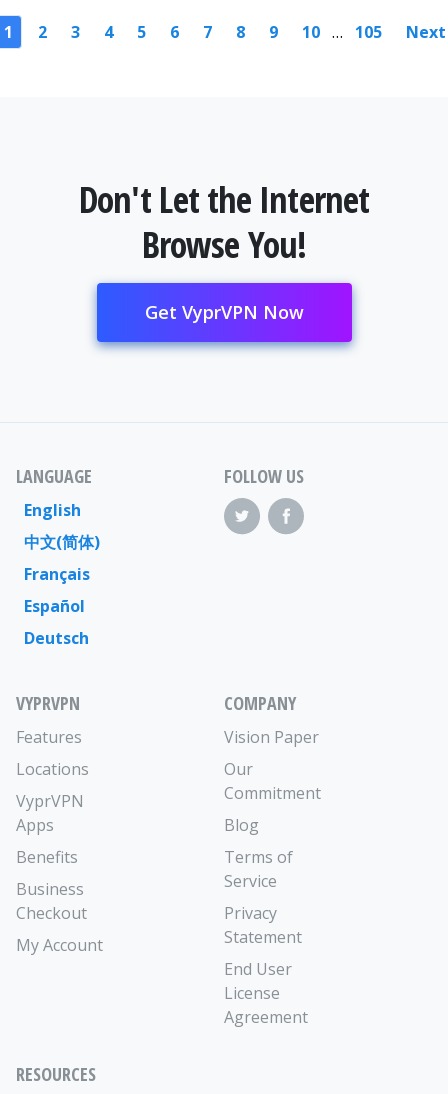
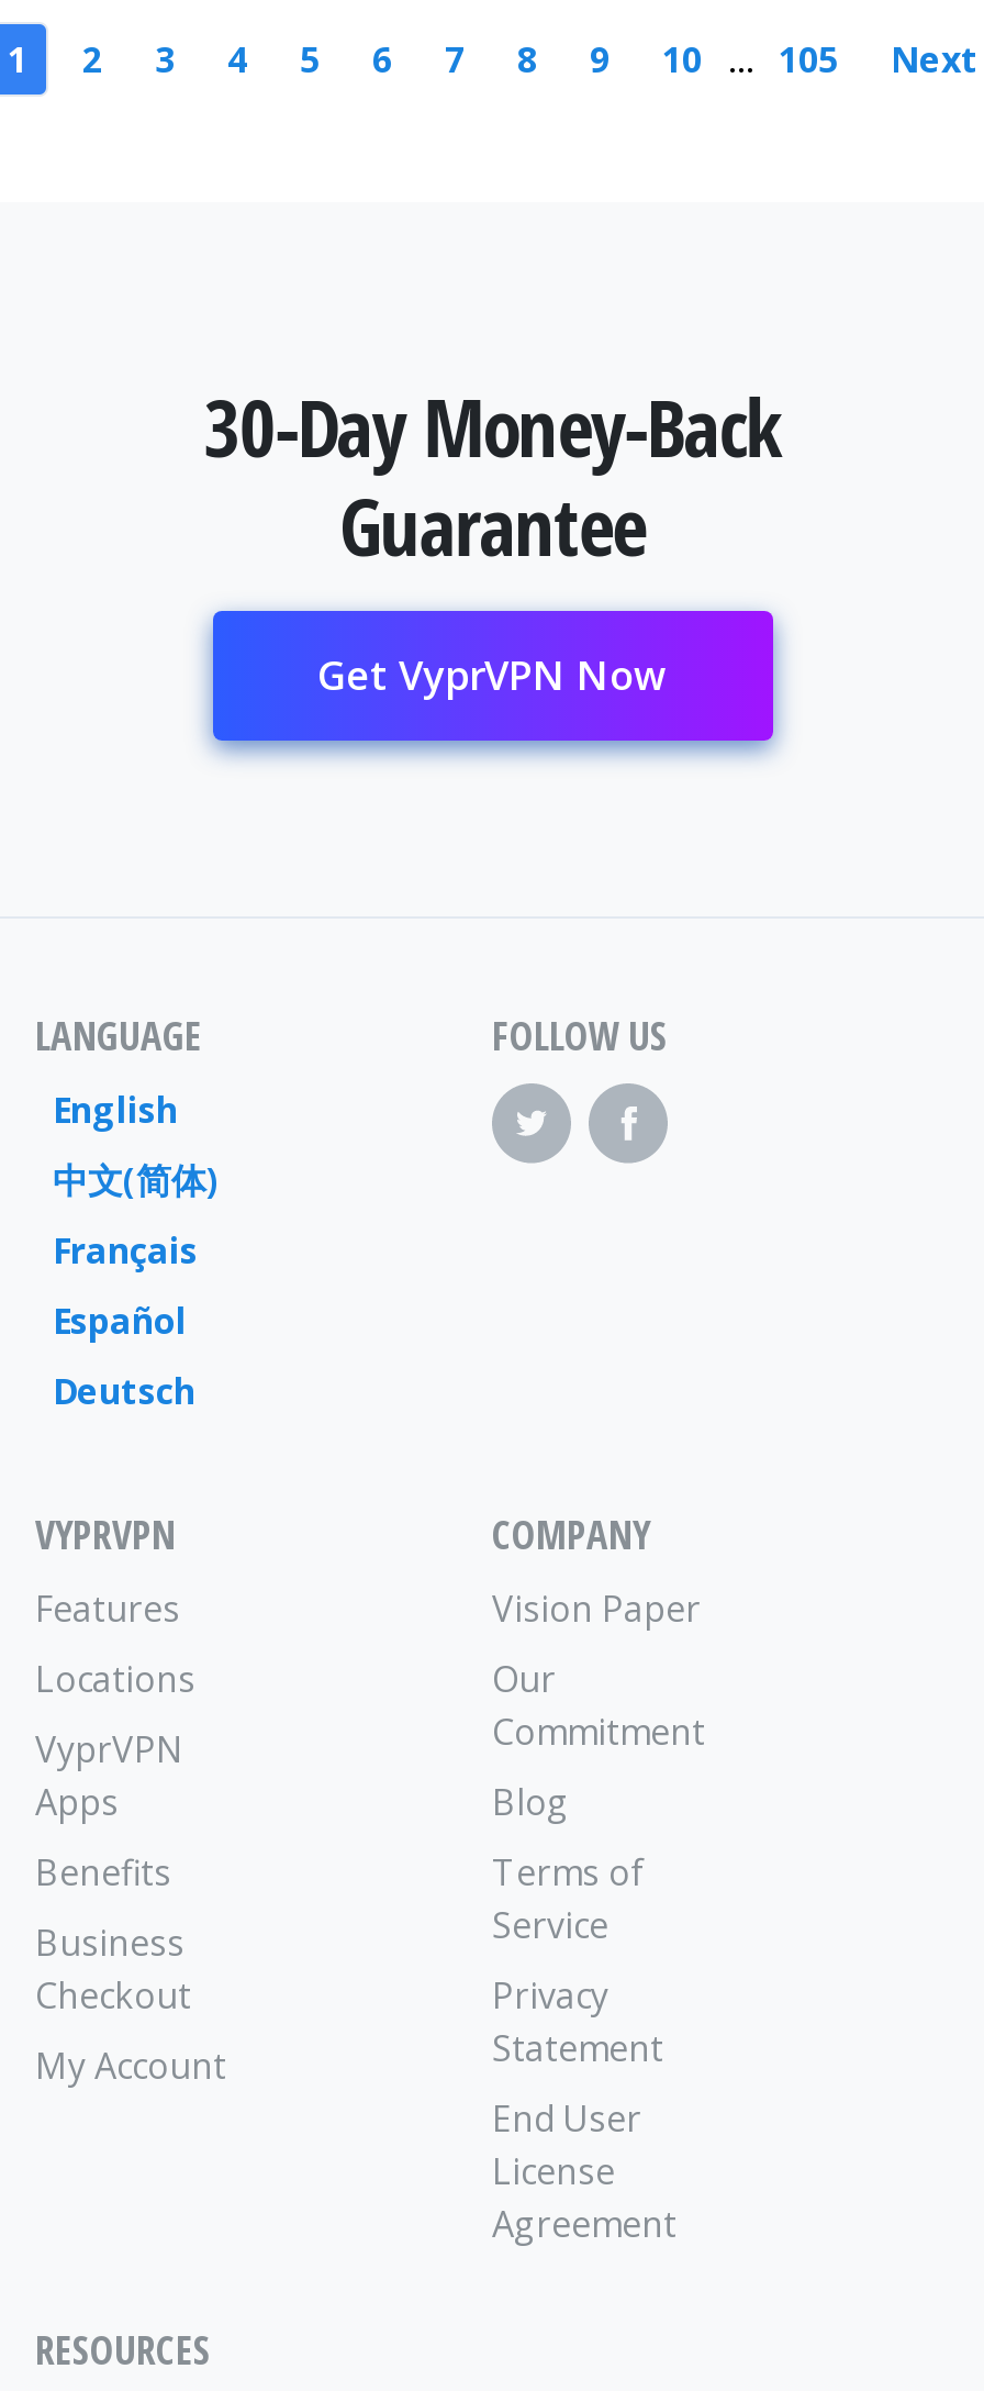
[79,174,369,268] Don't Let the Internet | Browse You! -> [203,372,780,579] 30-Day Money-Back | Guarantee

